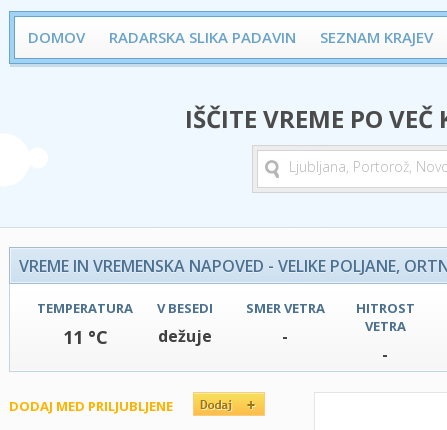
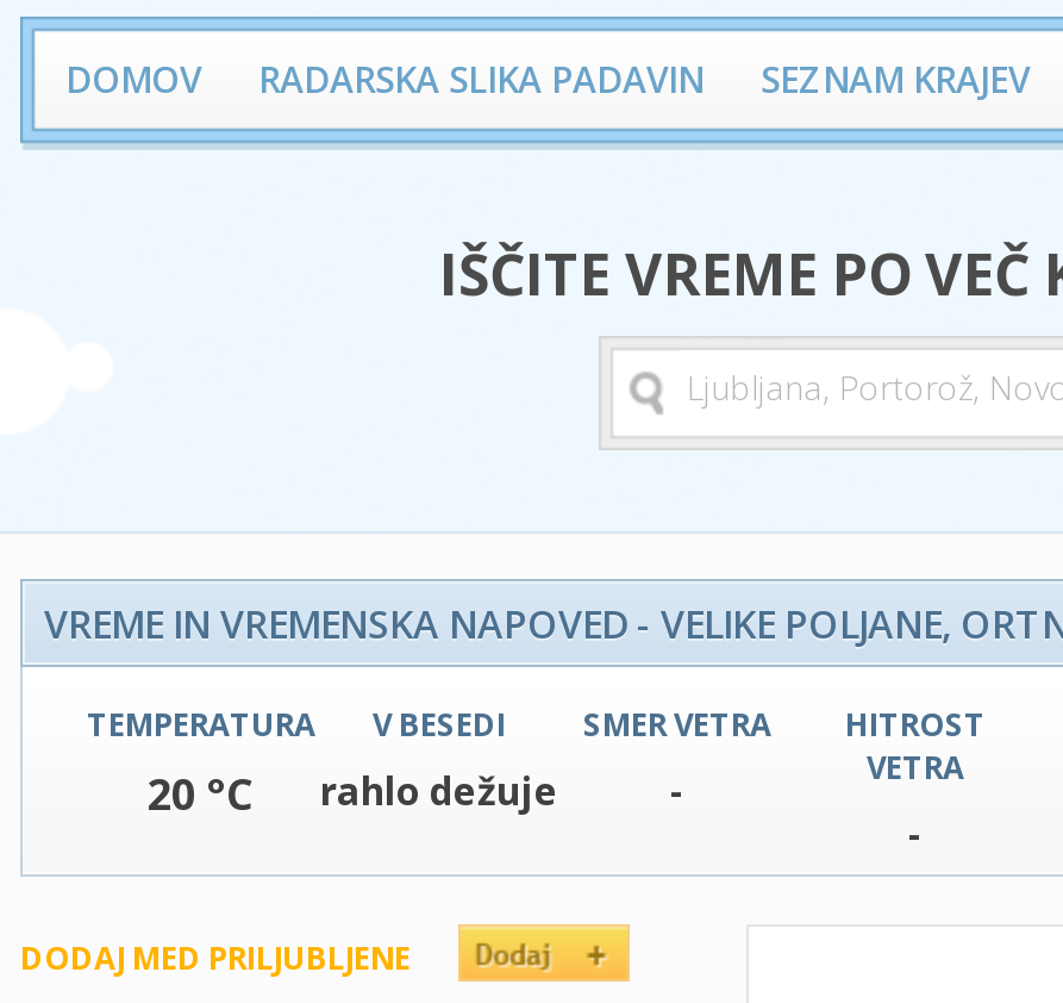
[62,325,107,349] 11 °C -> [148,765,255,822] 20 °C
[158,325,212,347] dežuje -> [320,765,558,817] rahlo dežuje

